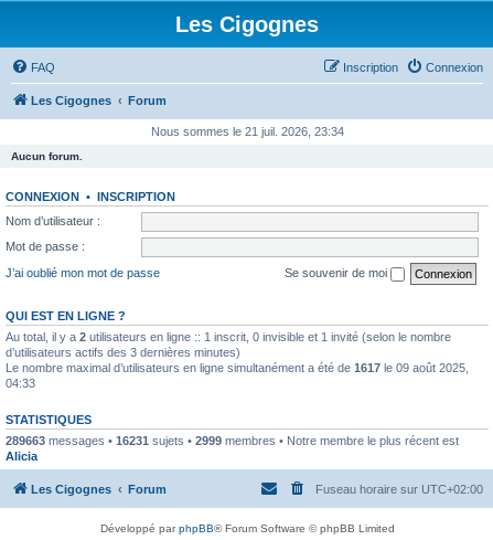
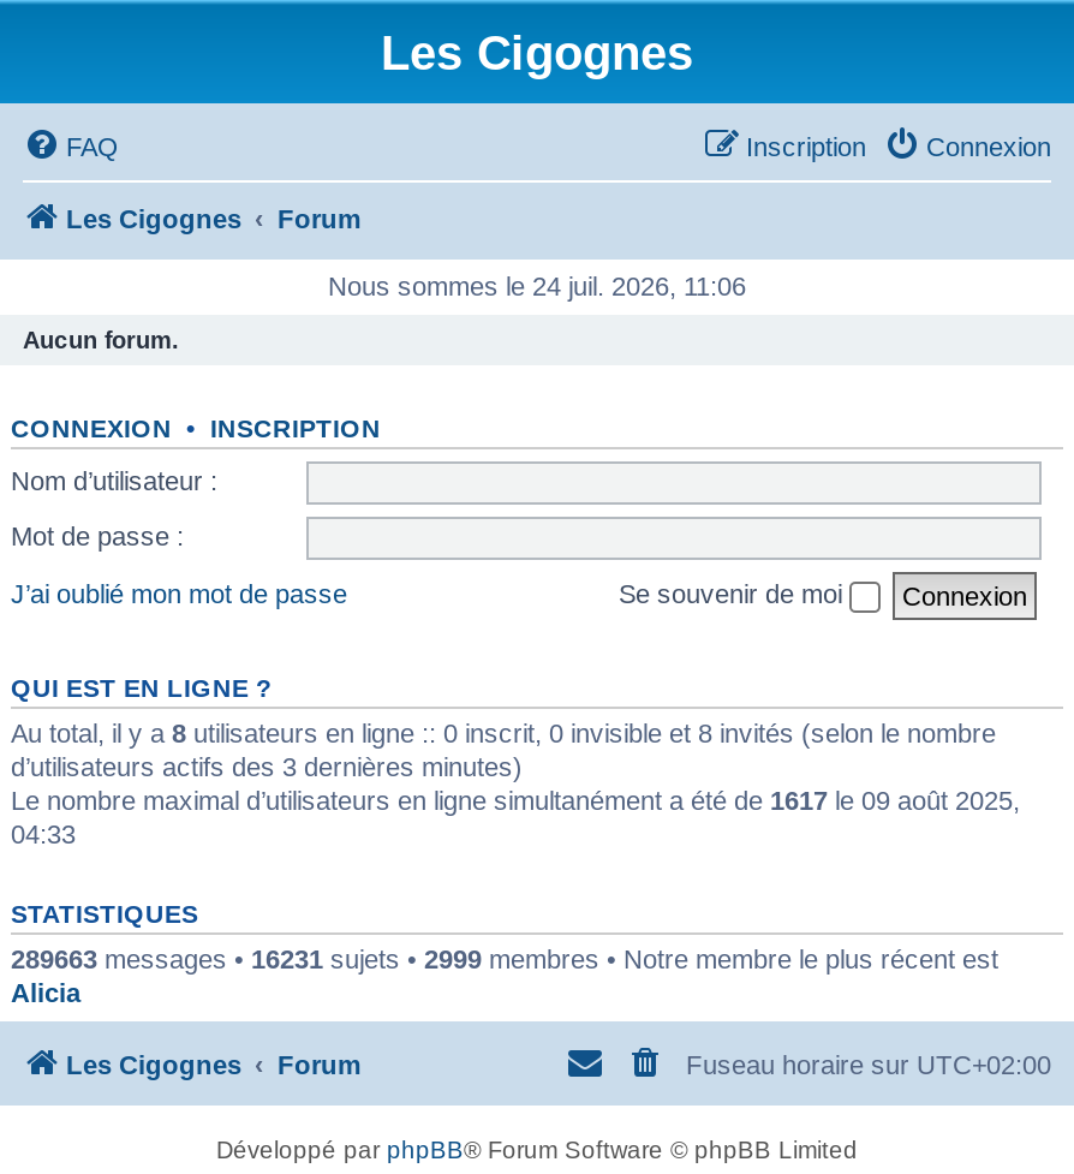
[151,125,344,138] Nous sommes le 21 juil. 2026, 23:34 -> [328,272,746,300] Nous sommes le 24 juil. 2026, 11:06
[6,330,451,343] Au total, il y a 2 utilisateurs en ligne :: 1 inscrit, 0 invisible et 1 invité (selon le nombre -> [11,717,996,746] Au total, il y a 8 utilisateurs en ligne :: 0 inscrit, 0 invisible et 8 invités (selon le nombre

